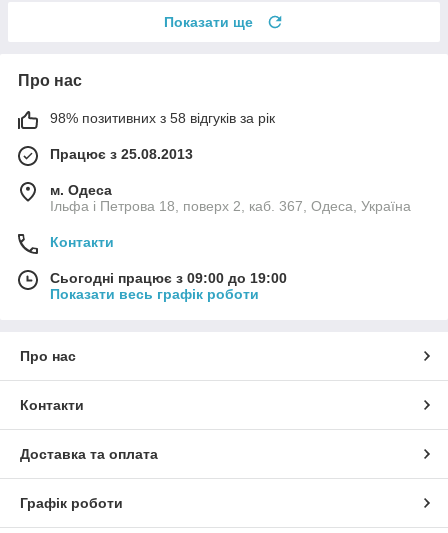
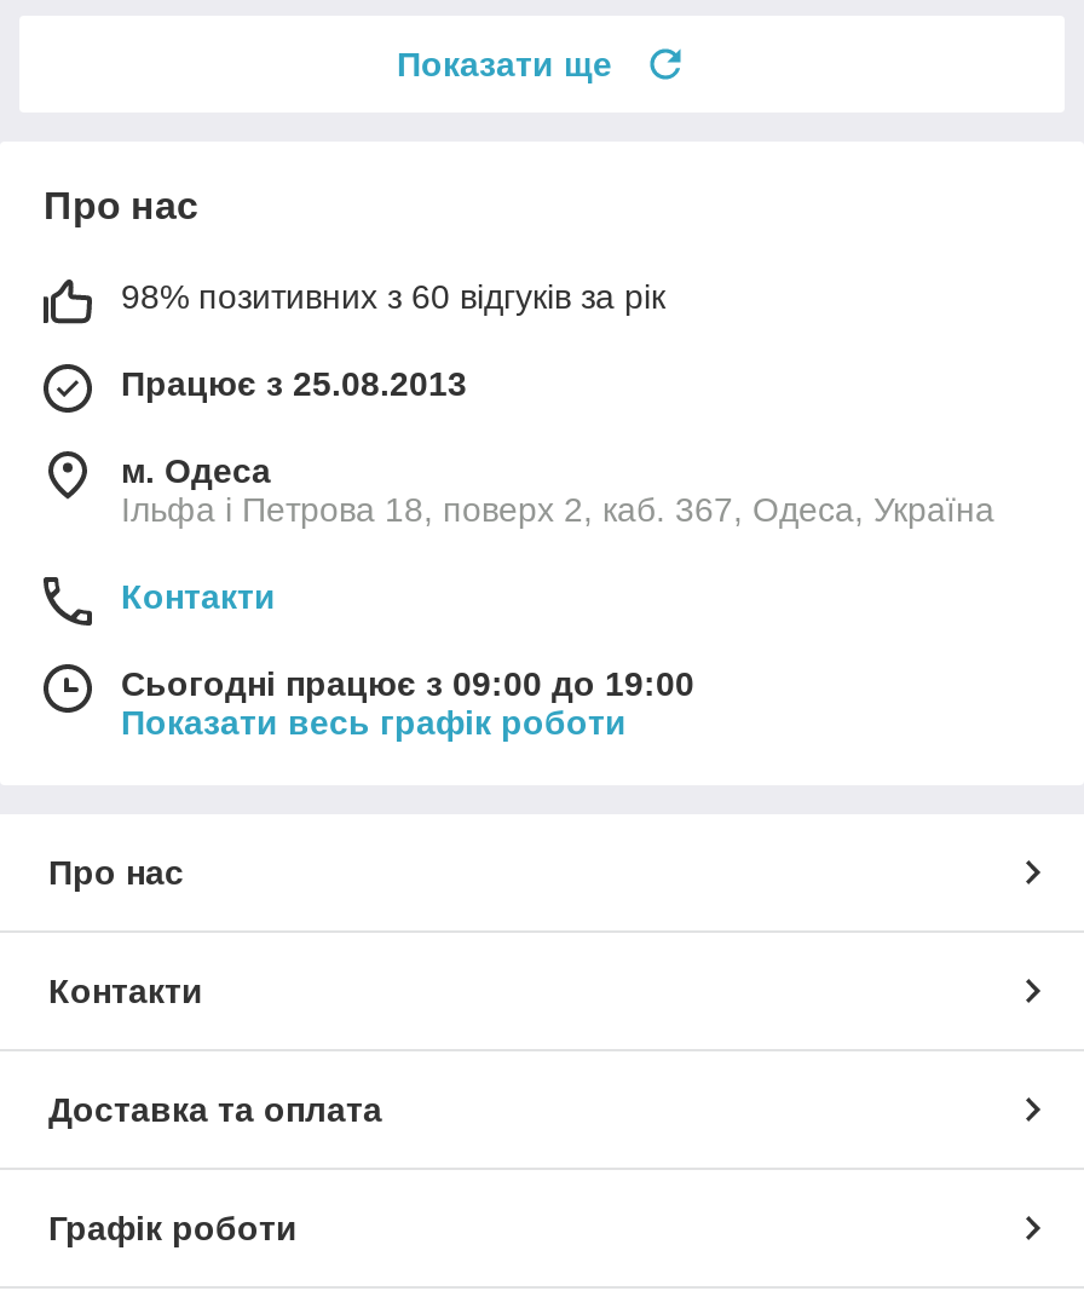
[50,110,275,126] 98% позитивних з 58 відгуків за рік -> [121,277,665,315] 98% позитивних з 60 відгуків за рік

